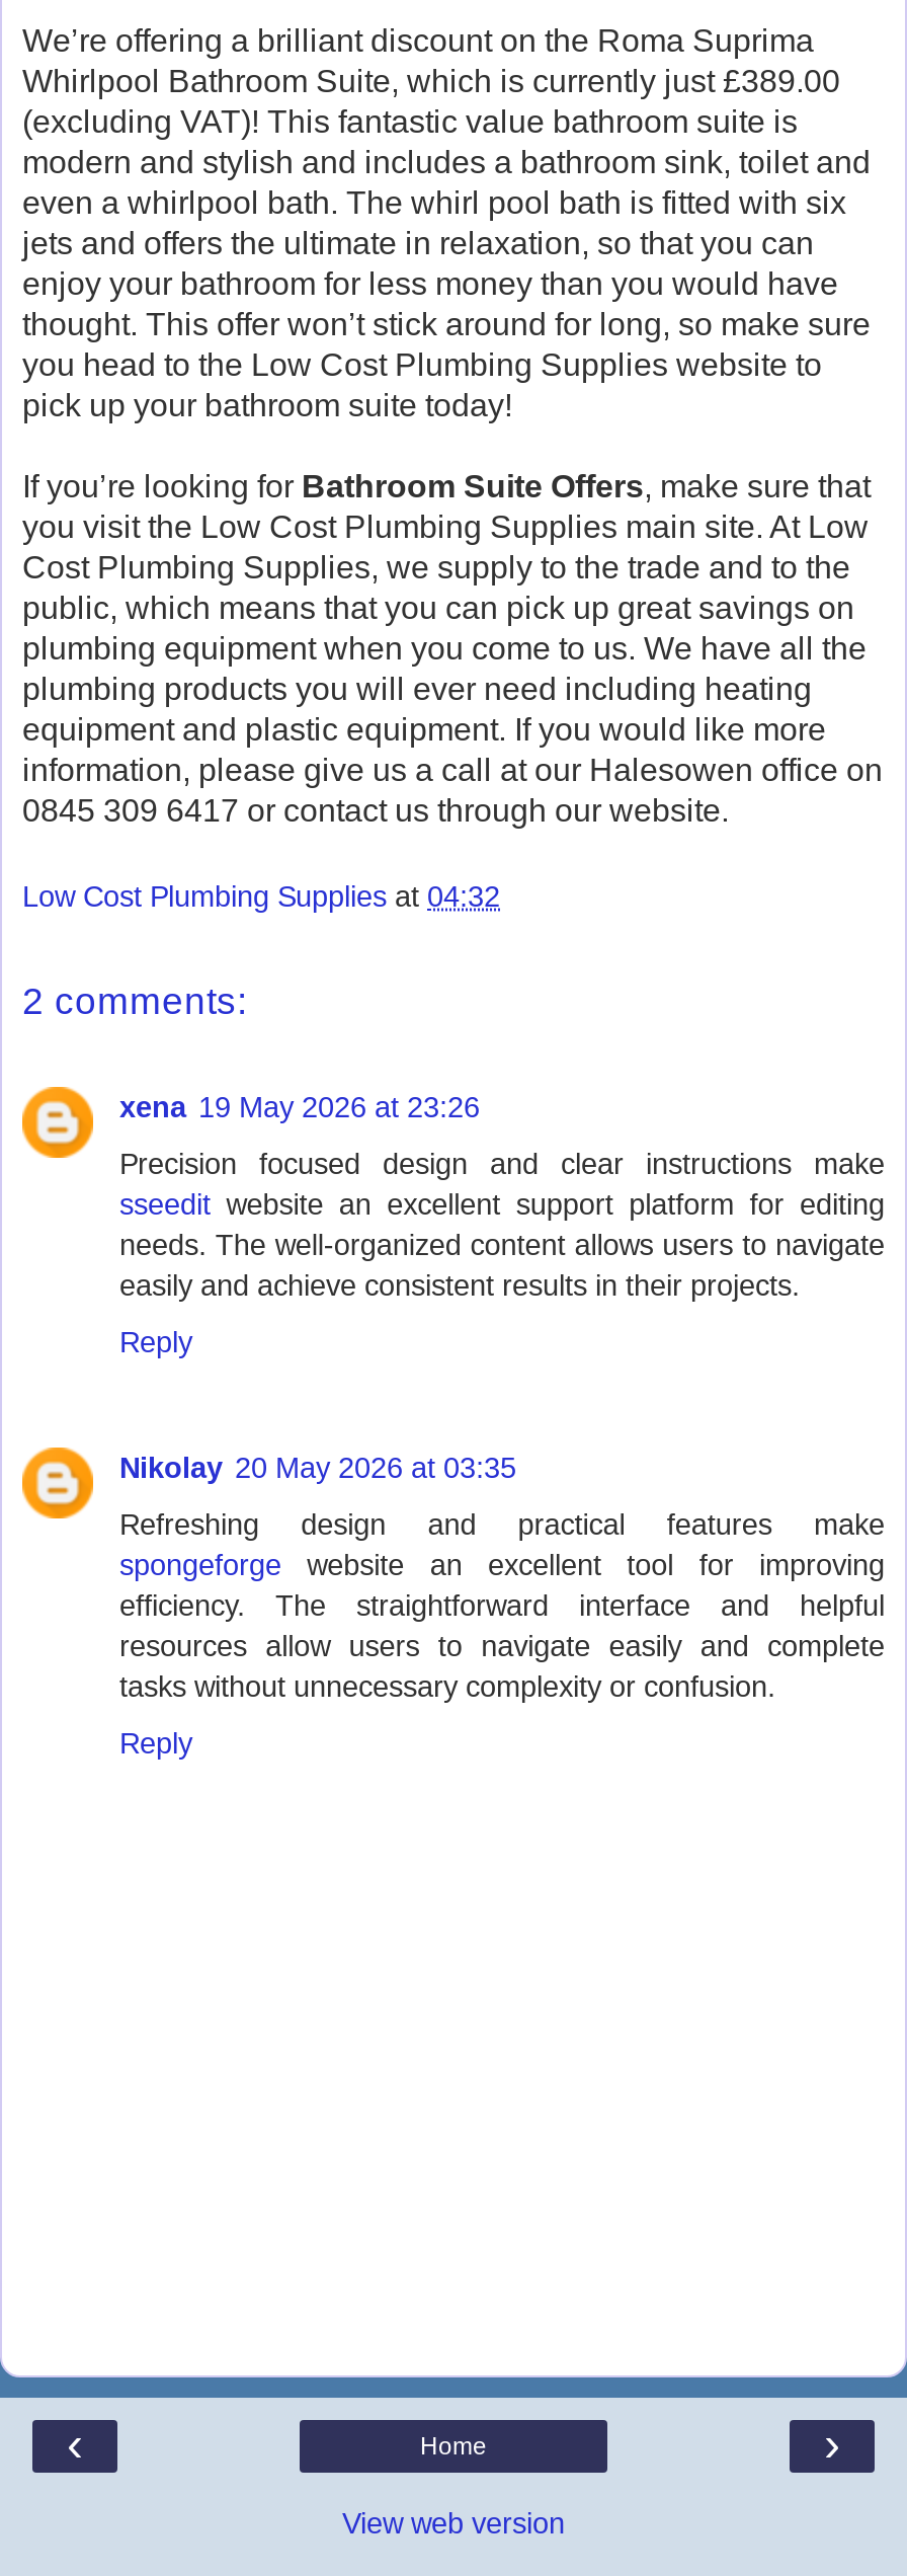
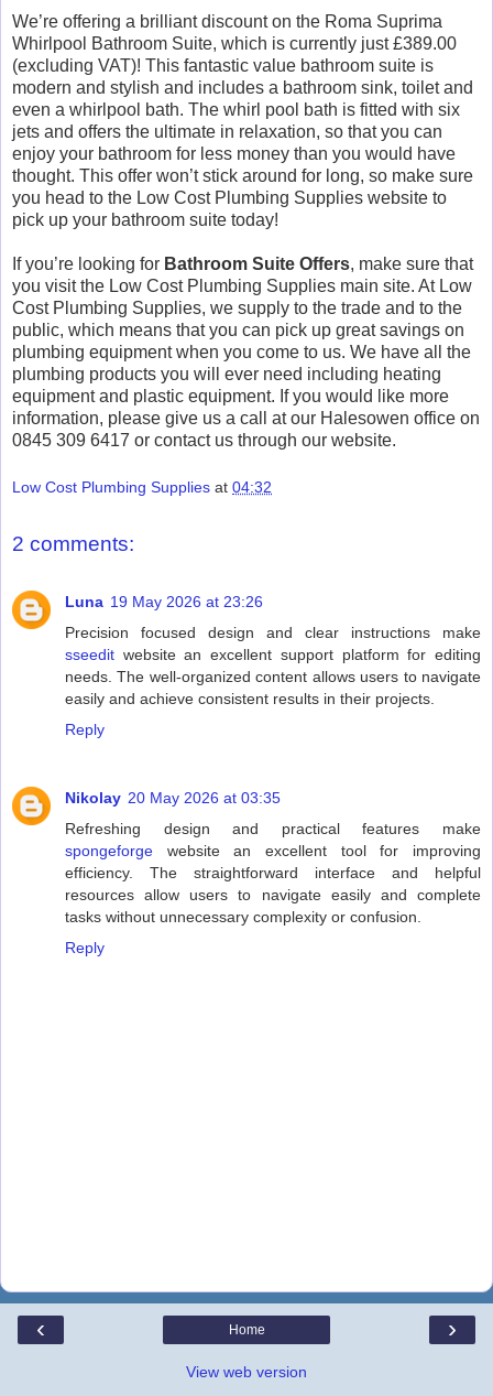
[119,1090,480,1123] xena 19 May 2026 at 23:26 -> [65,592,263,610] Luna 19 May 2026 at 23:26

